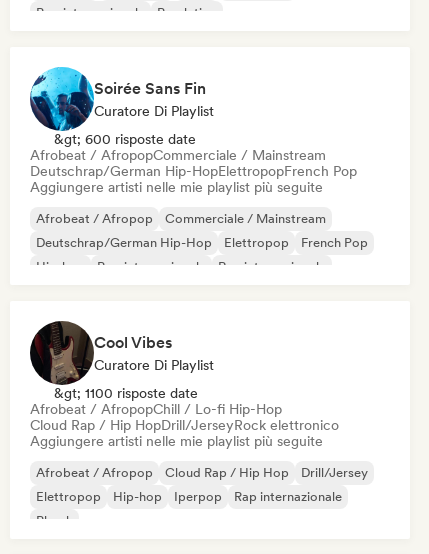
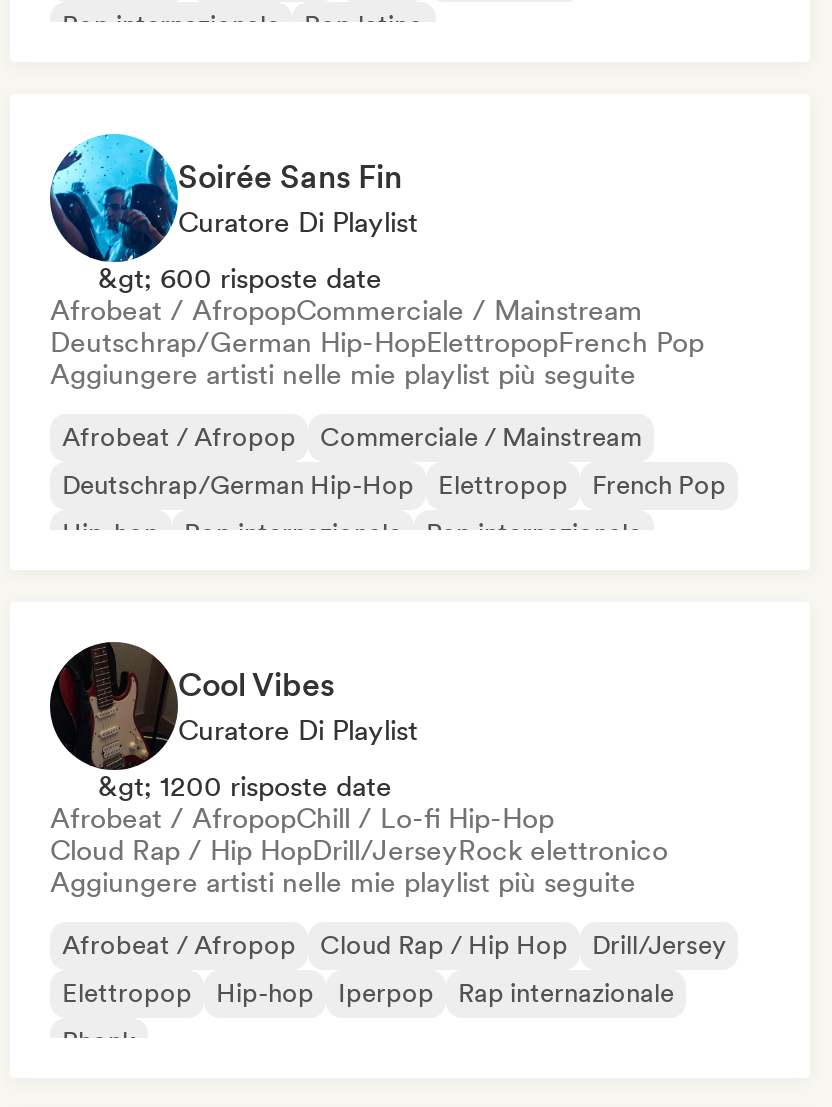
[54,385,198,401] &gt; 1100 risposte date -> [98,770,392,802] &gt; 1200 risposte date

